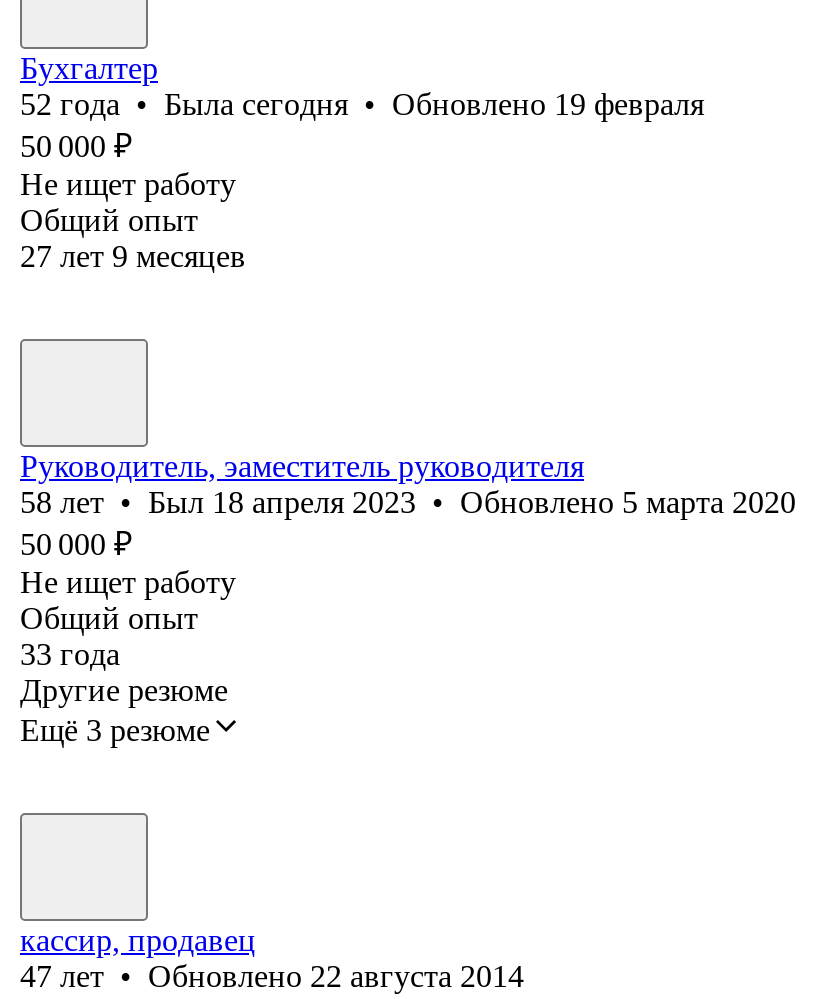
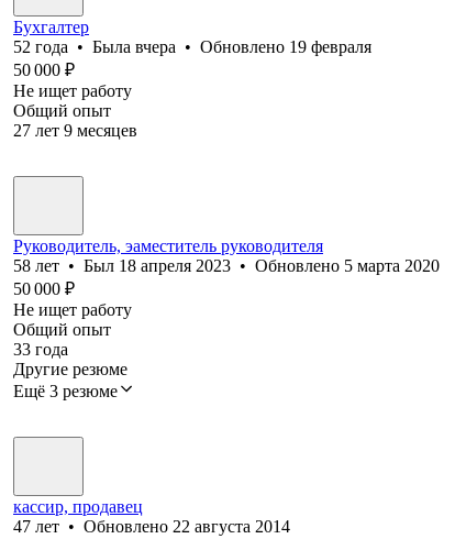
[20,87,704,121] 52 года • Была сегодня • Обновлено 19 февраля -> [13,37,371,56] 52 года • Была вчера • Обновлено 19 февраля

